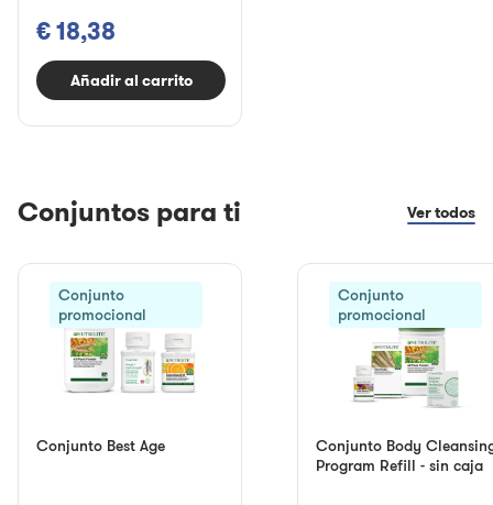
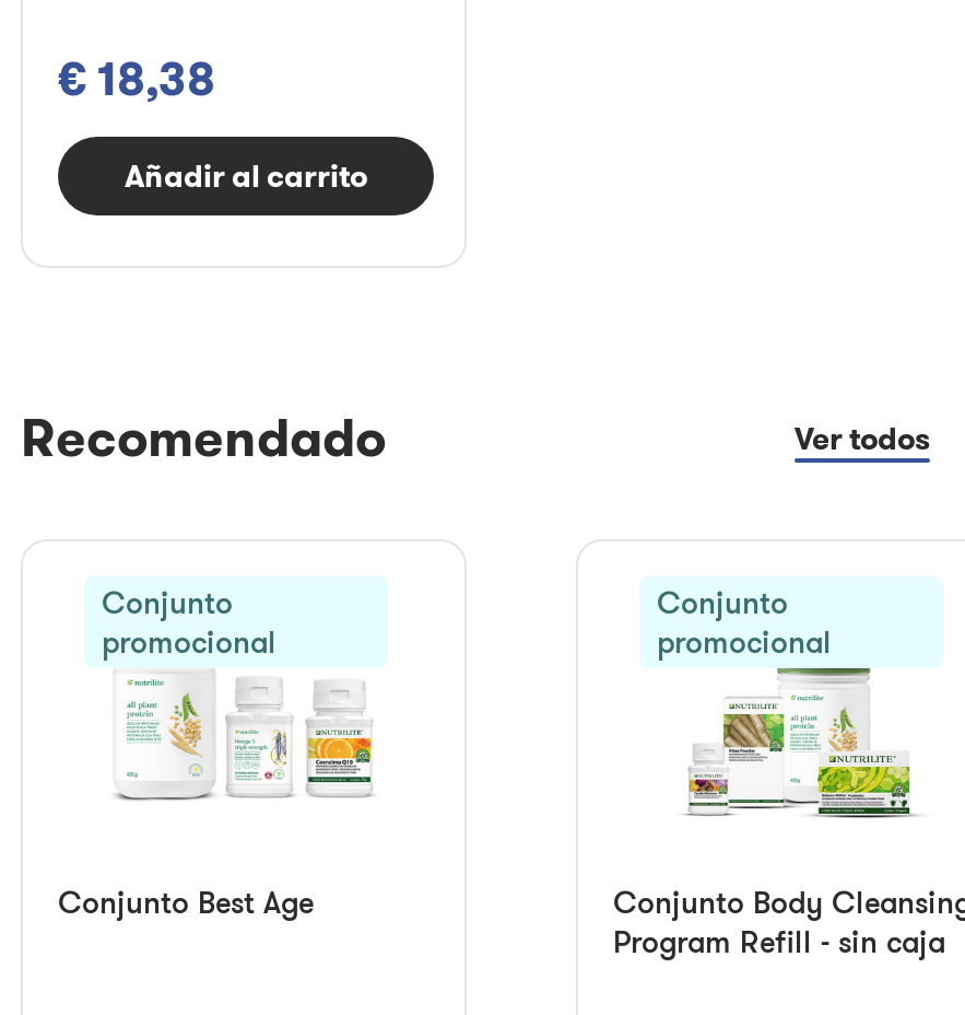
[18,195,241,229] Conjuntos para ti -> [21,404,386,471] Recomendado
[69,332,109,383] [image] -> [126,679,202,775] [image]
[404,340,465,408] [image] -> [786,695,915,826] [image]

